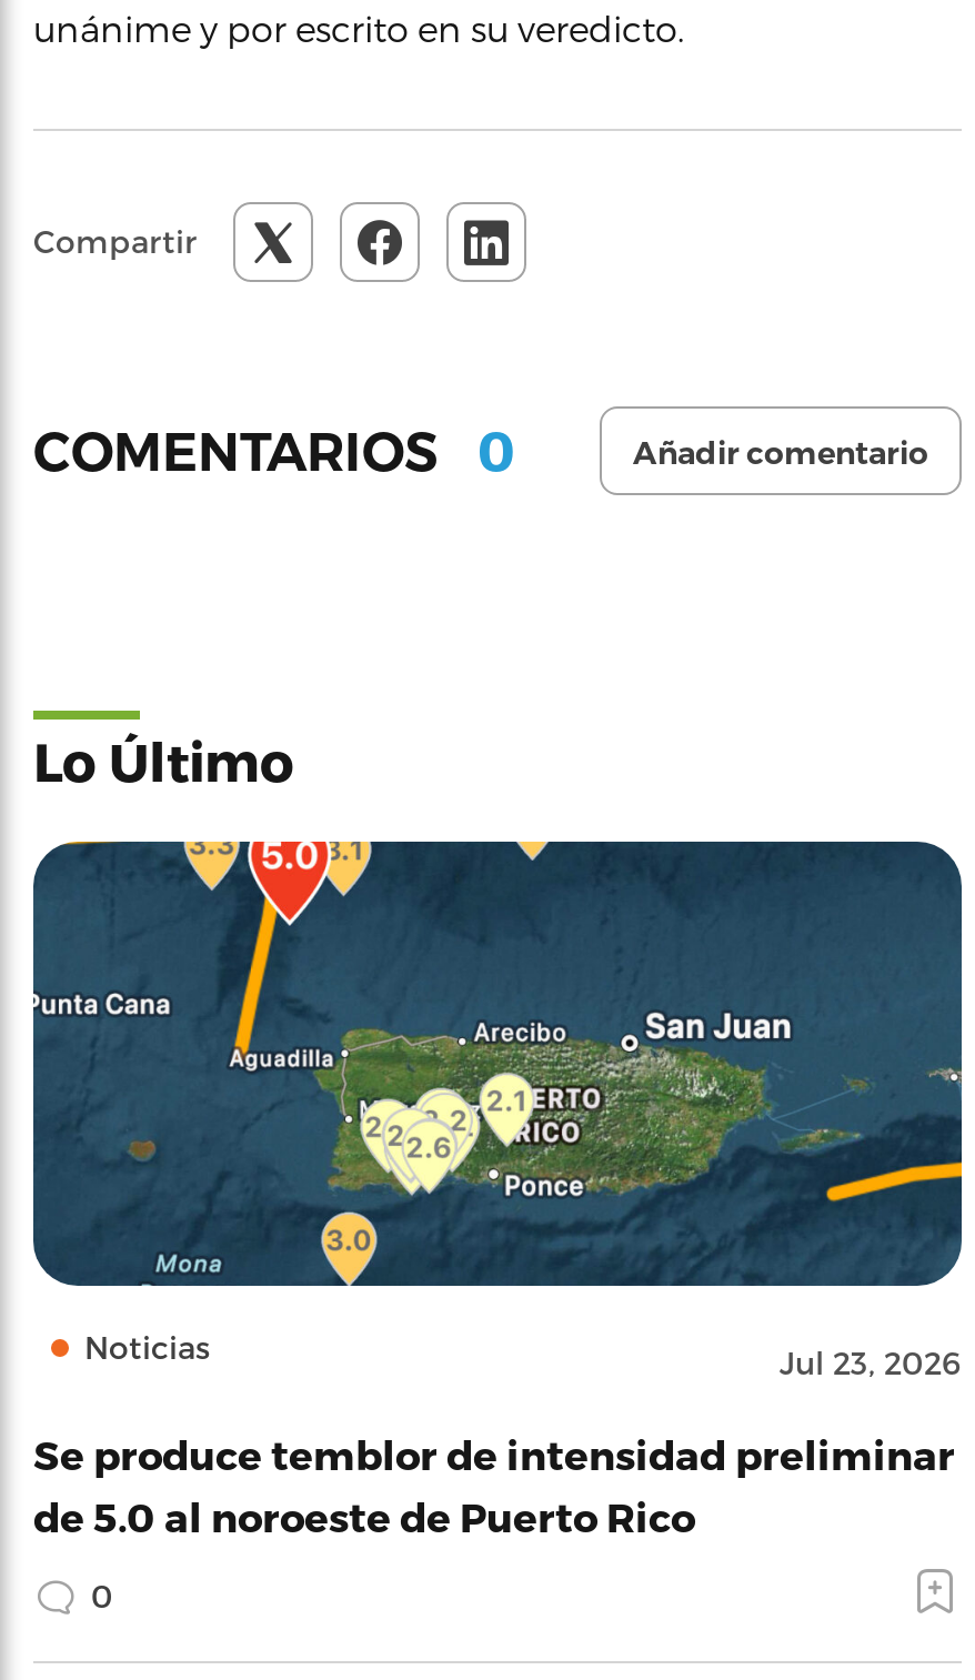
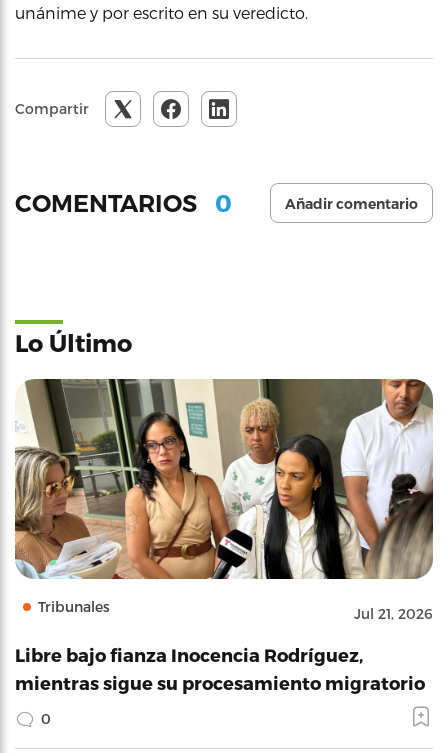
[31,839,964,1381] [image] | Noticias | Jul 23, 2026 -> [14,378,434,622] [image] | Tribunales | Jul 21, 2026
[33,1430,955,1539] Se produce temblor de intensidad preliminar | de 5.0 al noroeste de Puerto Rico -> [15,644,425,693] Libre bajo fianza Inocencia Rodríguez, | mientras sigue su procesamiento migratorio

